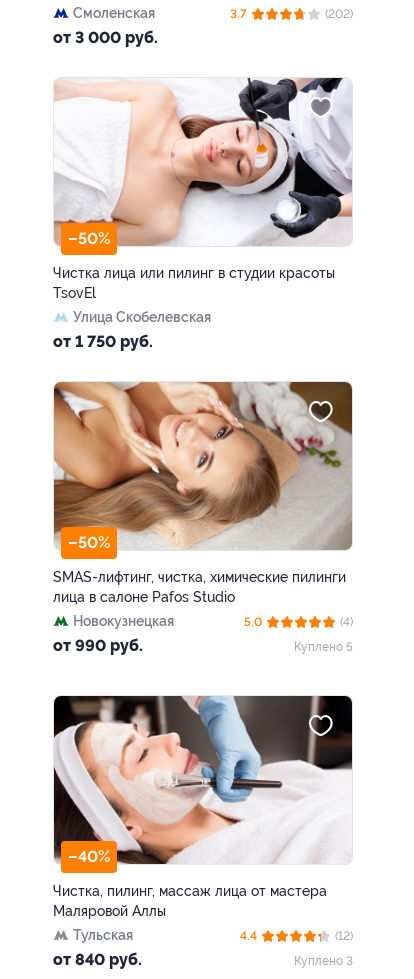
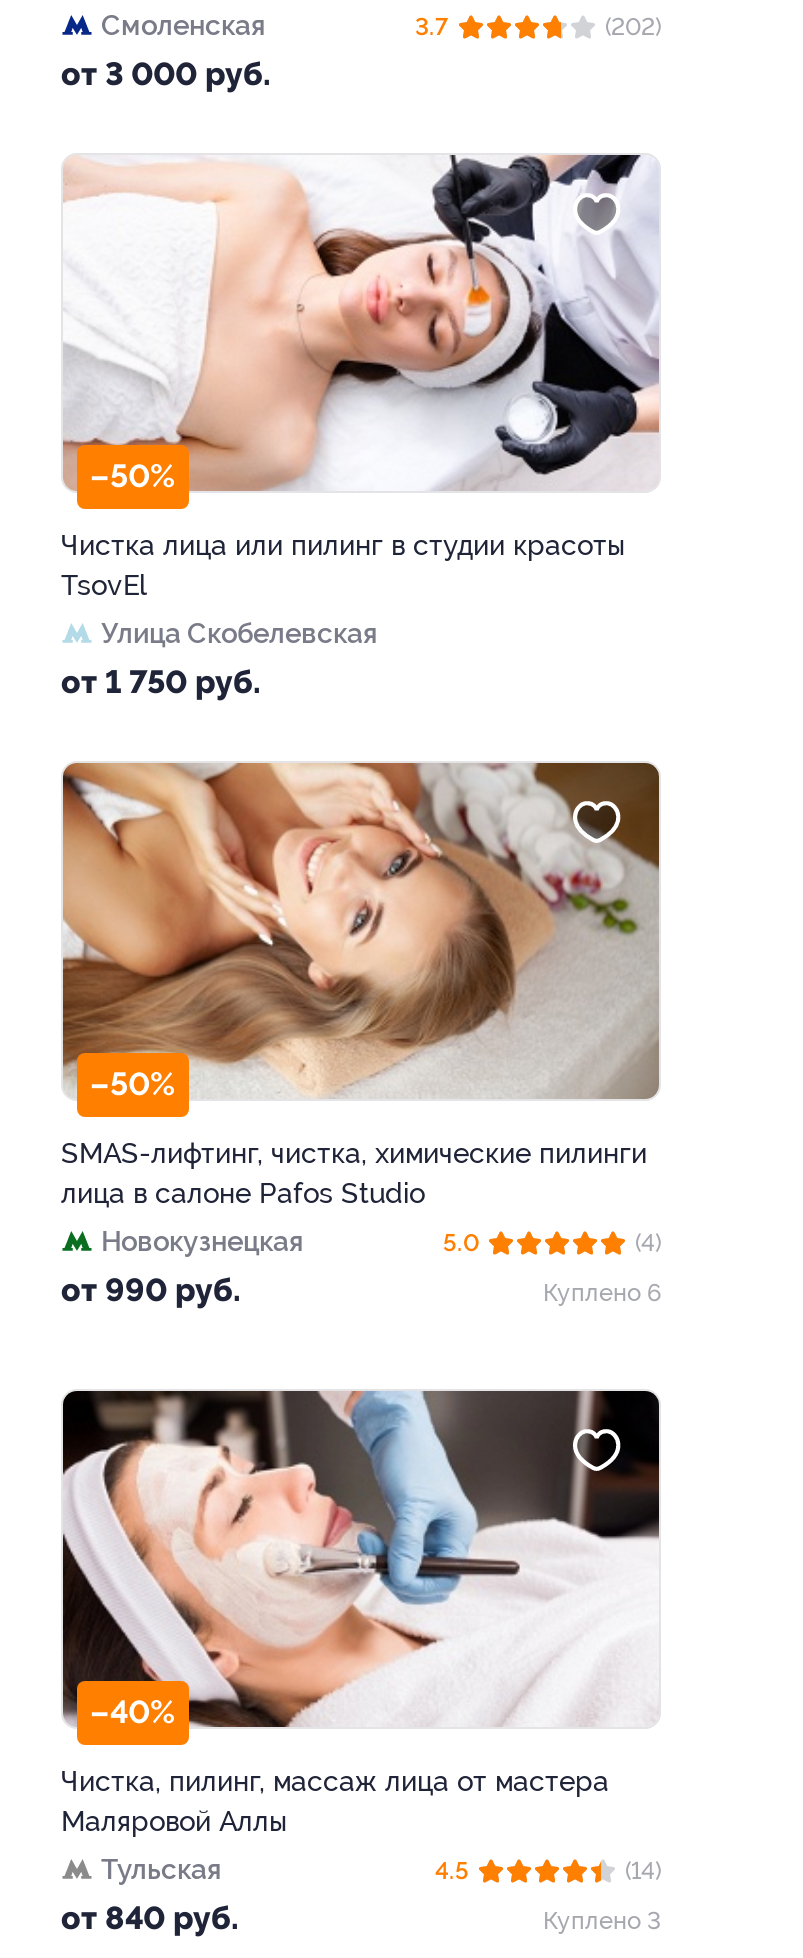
[294,640,353,654] Куплено 5 -> [543,1278,661,1306] Куплено 6
[240,929,257,943] 4.4 -> [435,1856,469,1884] 4.5
[335,929,353,943] (12) -> [625,1856,661,1884] (14)

